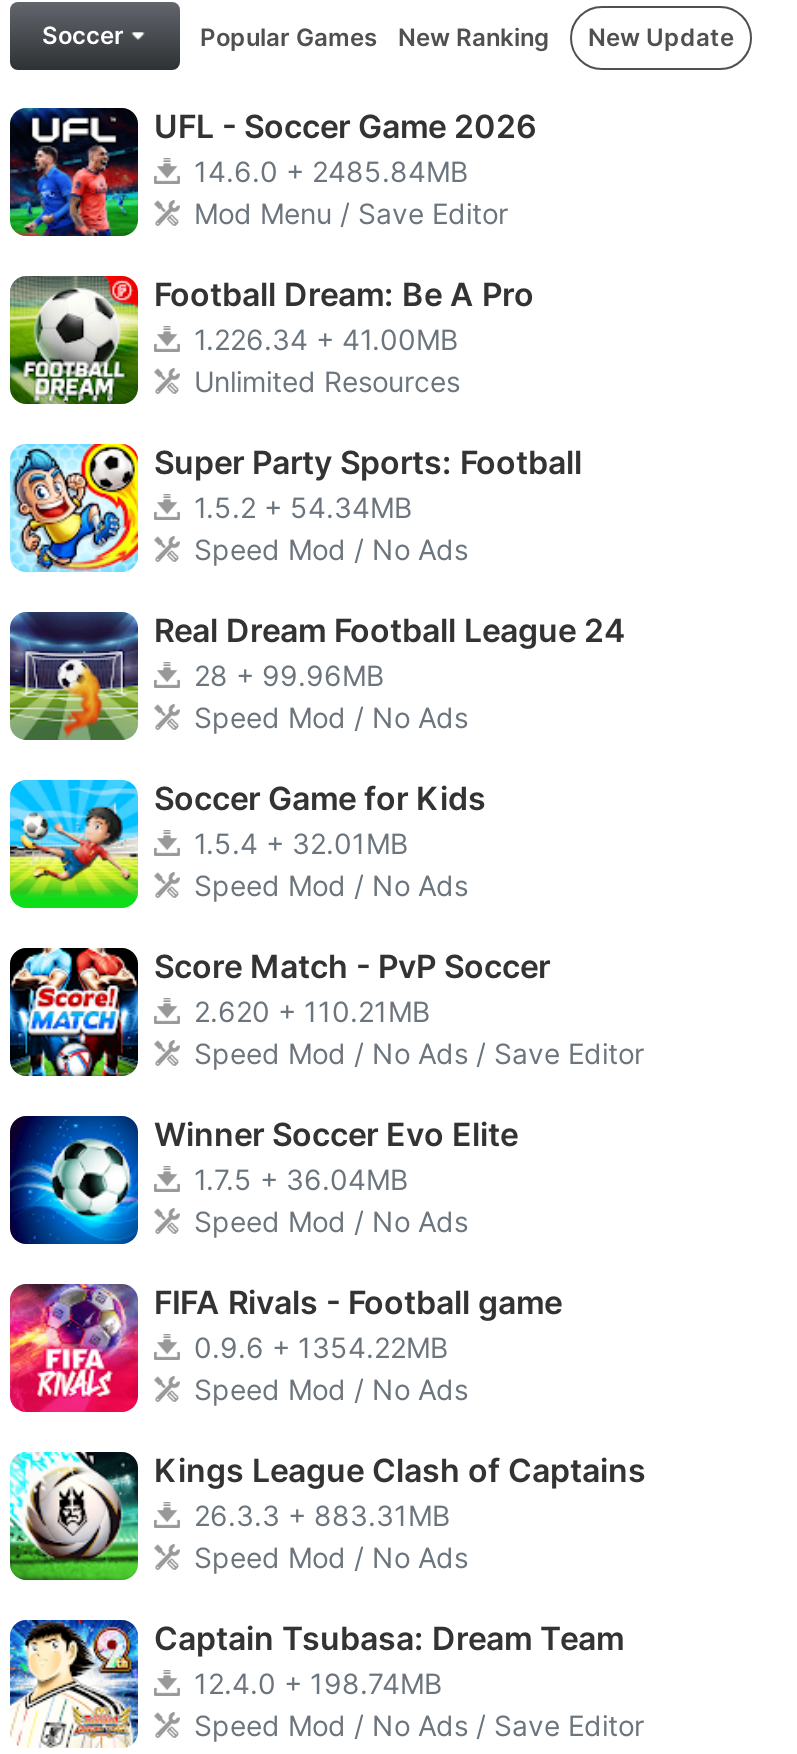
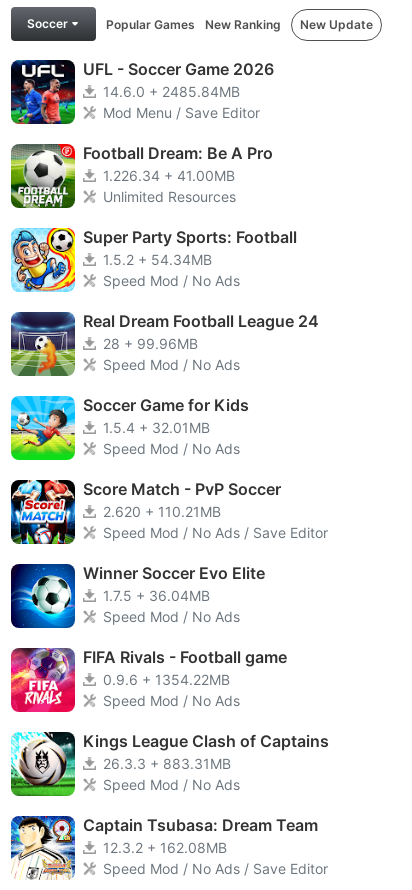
[194,1666,442,1700] 12.4.0 + 198.74MB -> [103,839,227,856] 12.3.2 + 162.08MB

